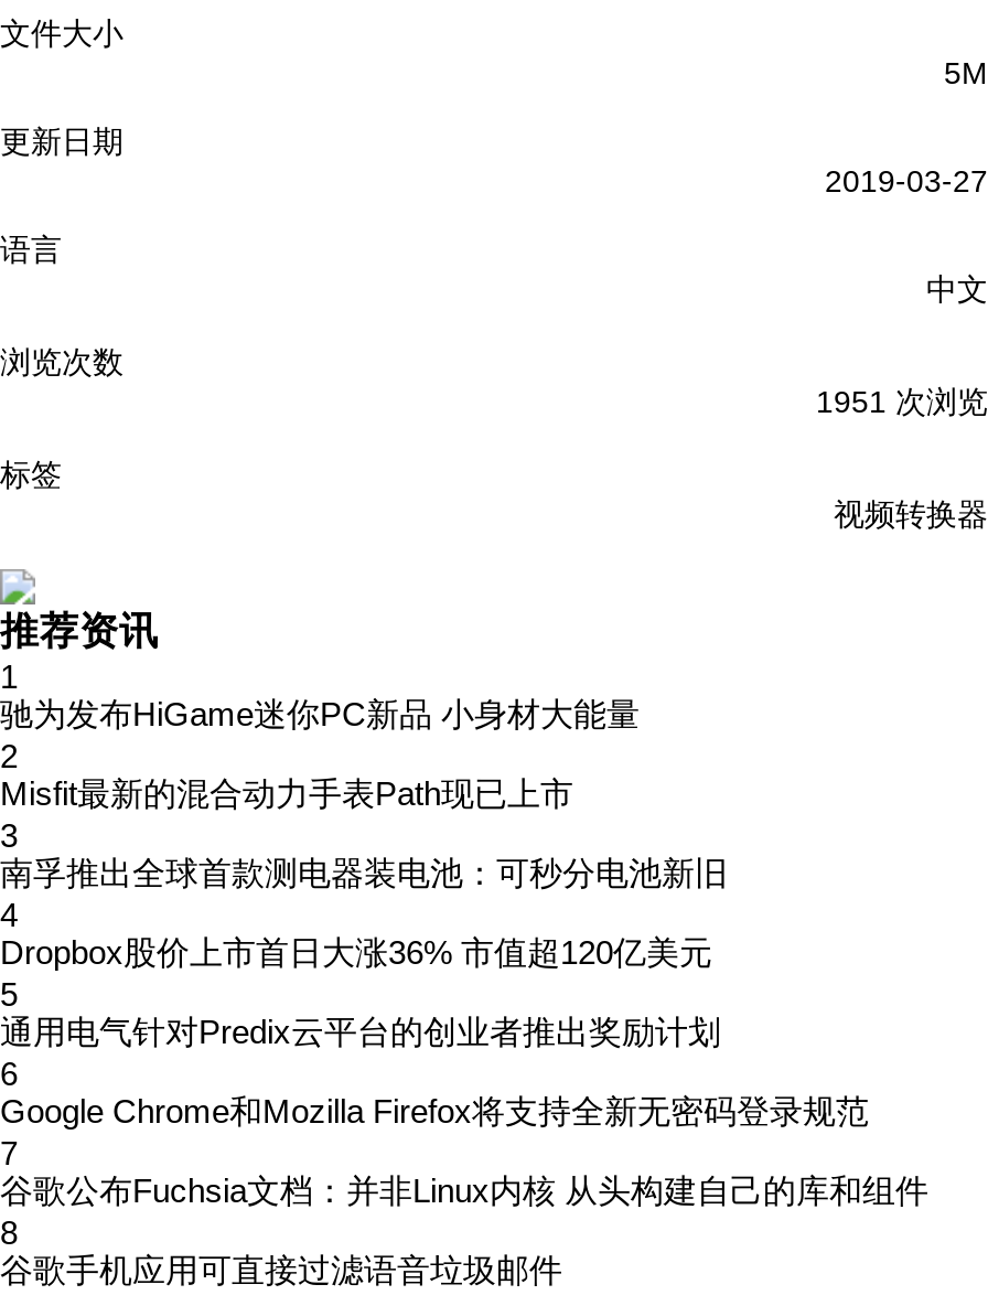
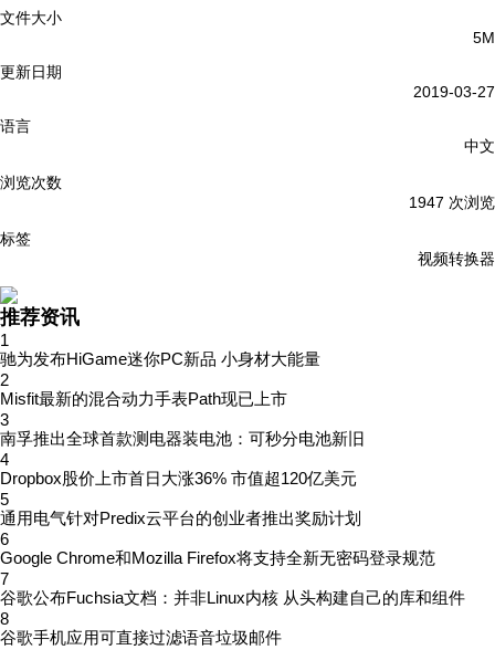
[816,384,988,419] 1951次浏览 -> [409,193,495,211] 1947次浏览

